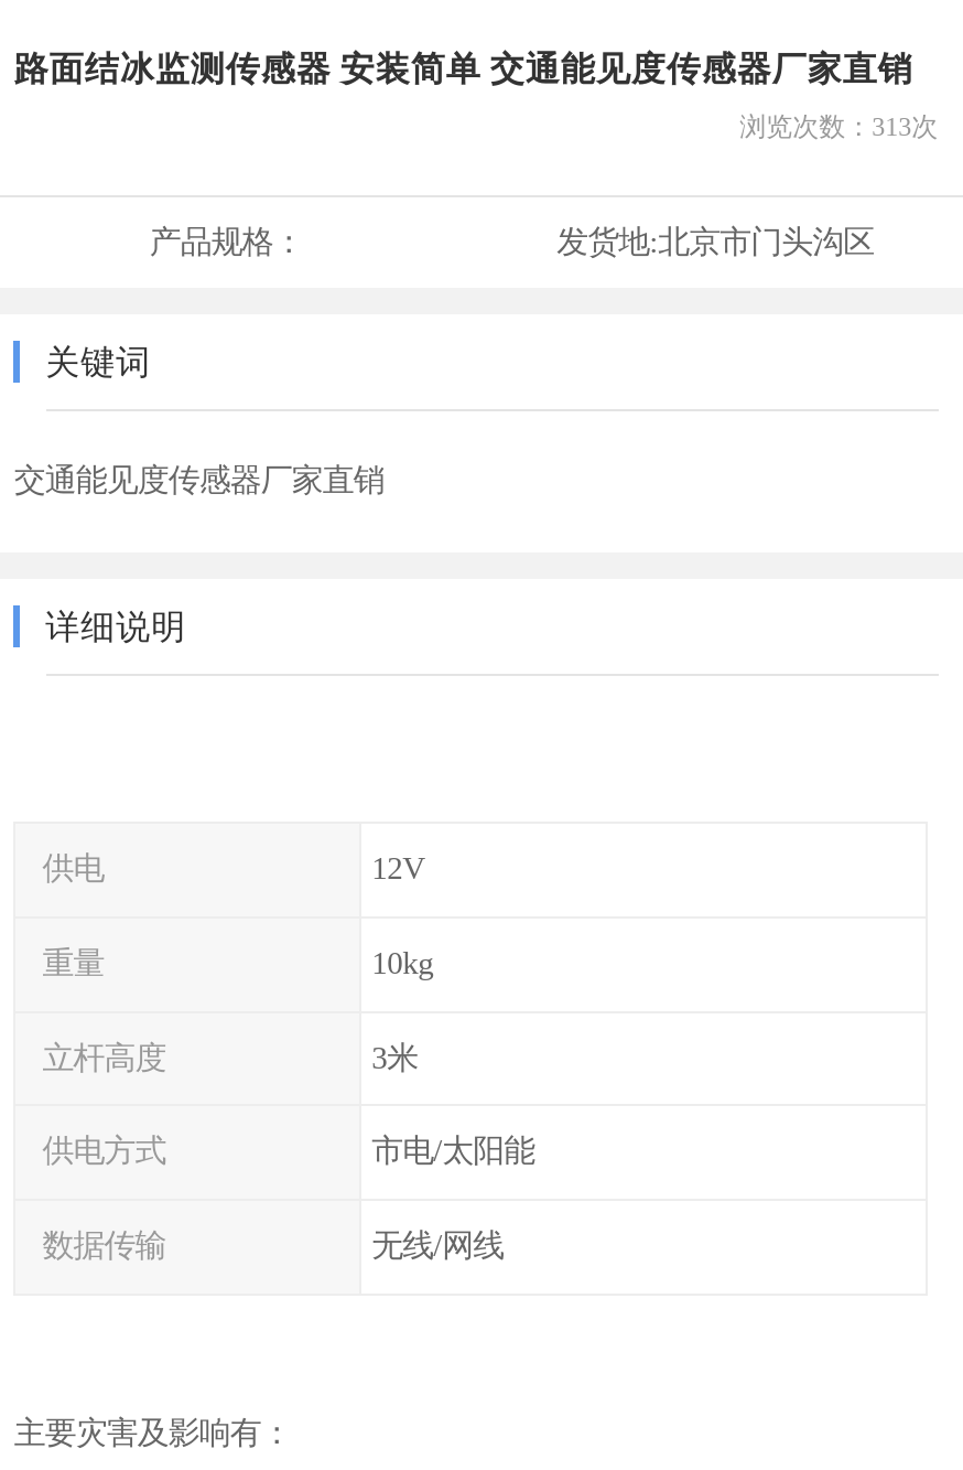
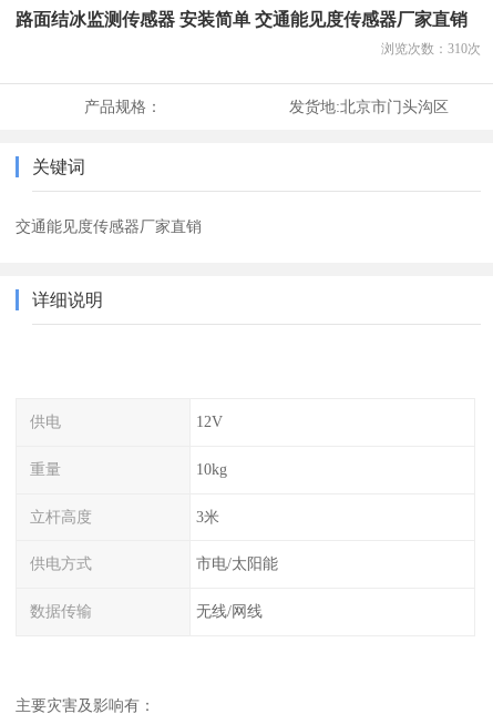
[740,112,938,142] 浏览次数：313次 -> [381,41,480,57] 浏览次数：310次

